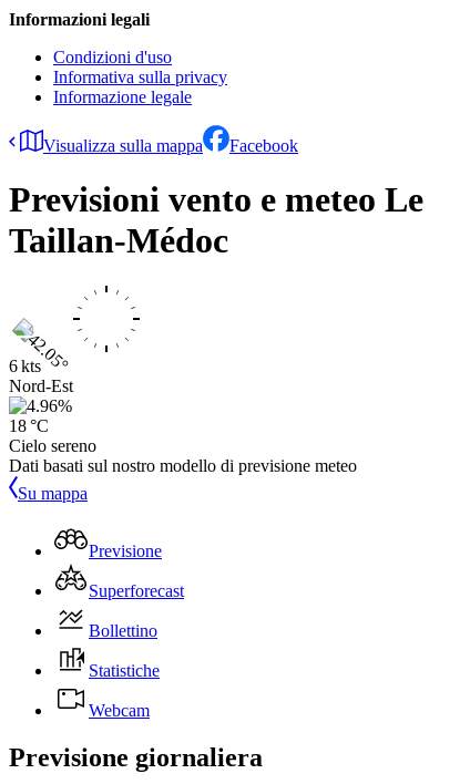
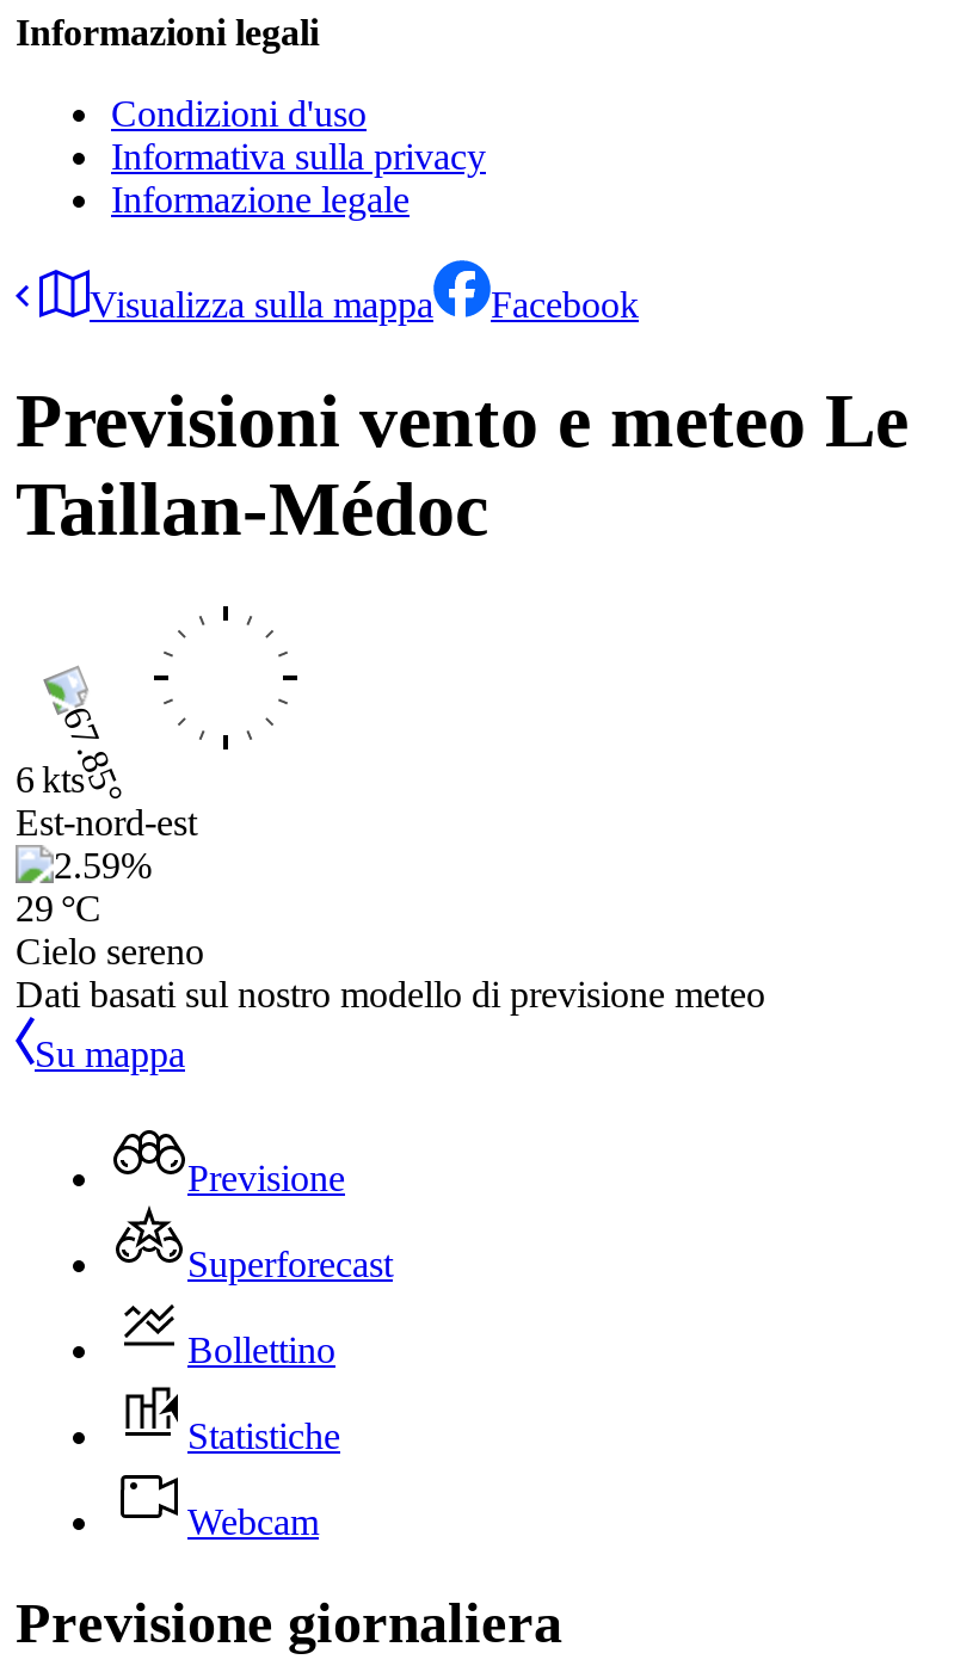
[9,314,73,395] [image] | Nord-Est -> [16,666,197,842] [image] | Est-nord-est
[9,416,49,435] 18 °C -> [16,888,101,928] 29 °C

